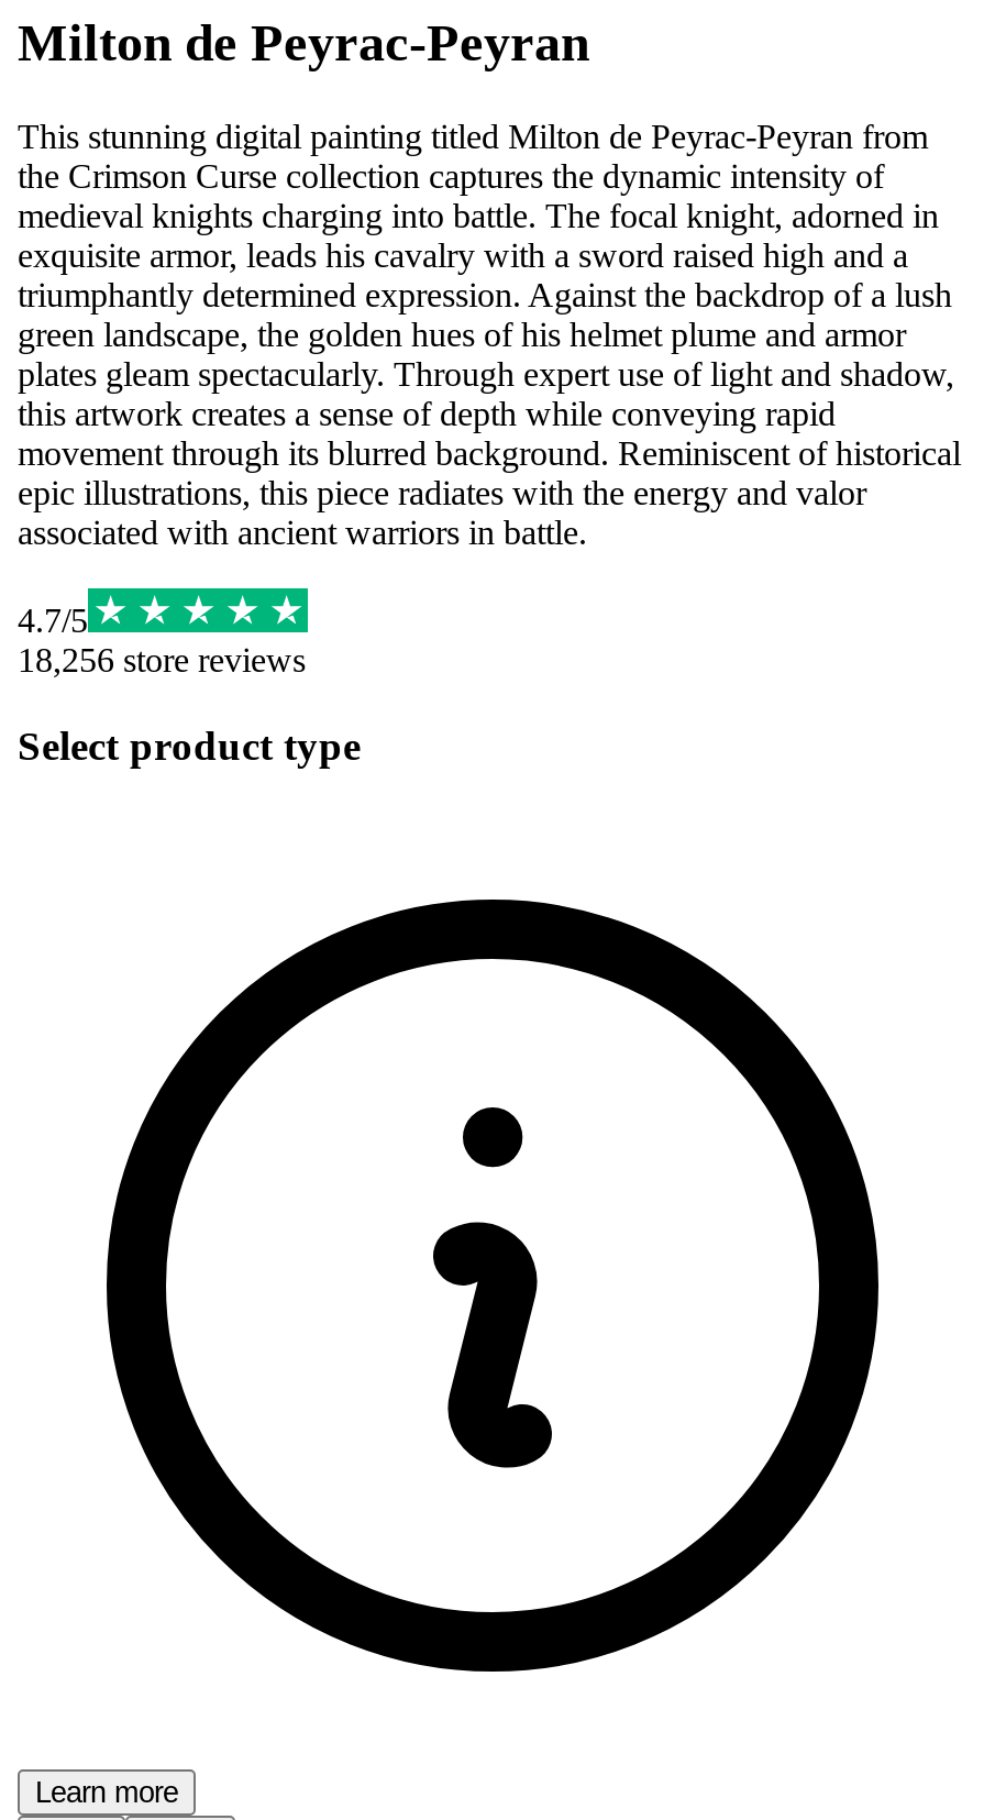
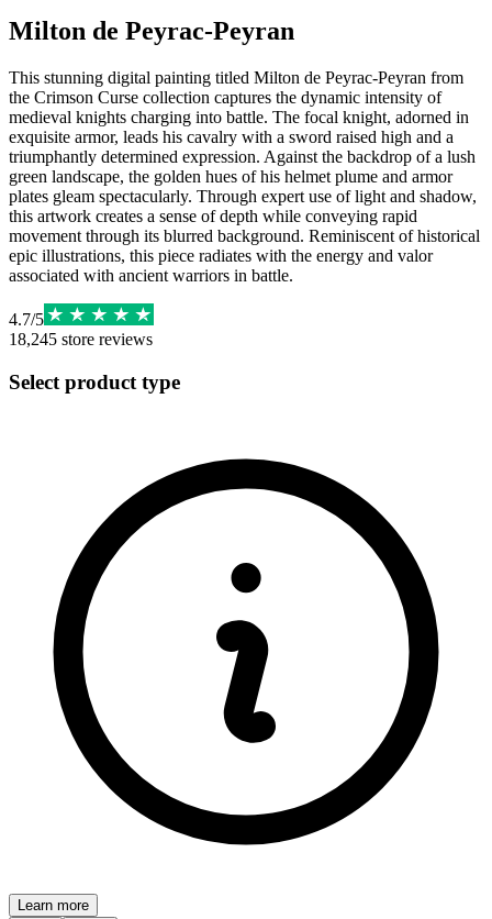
[18,641,306,678] 18,256 store reviews -> [9,330,153,348] 18,245 store reviews

